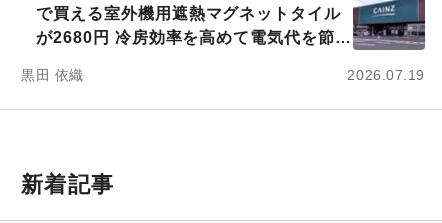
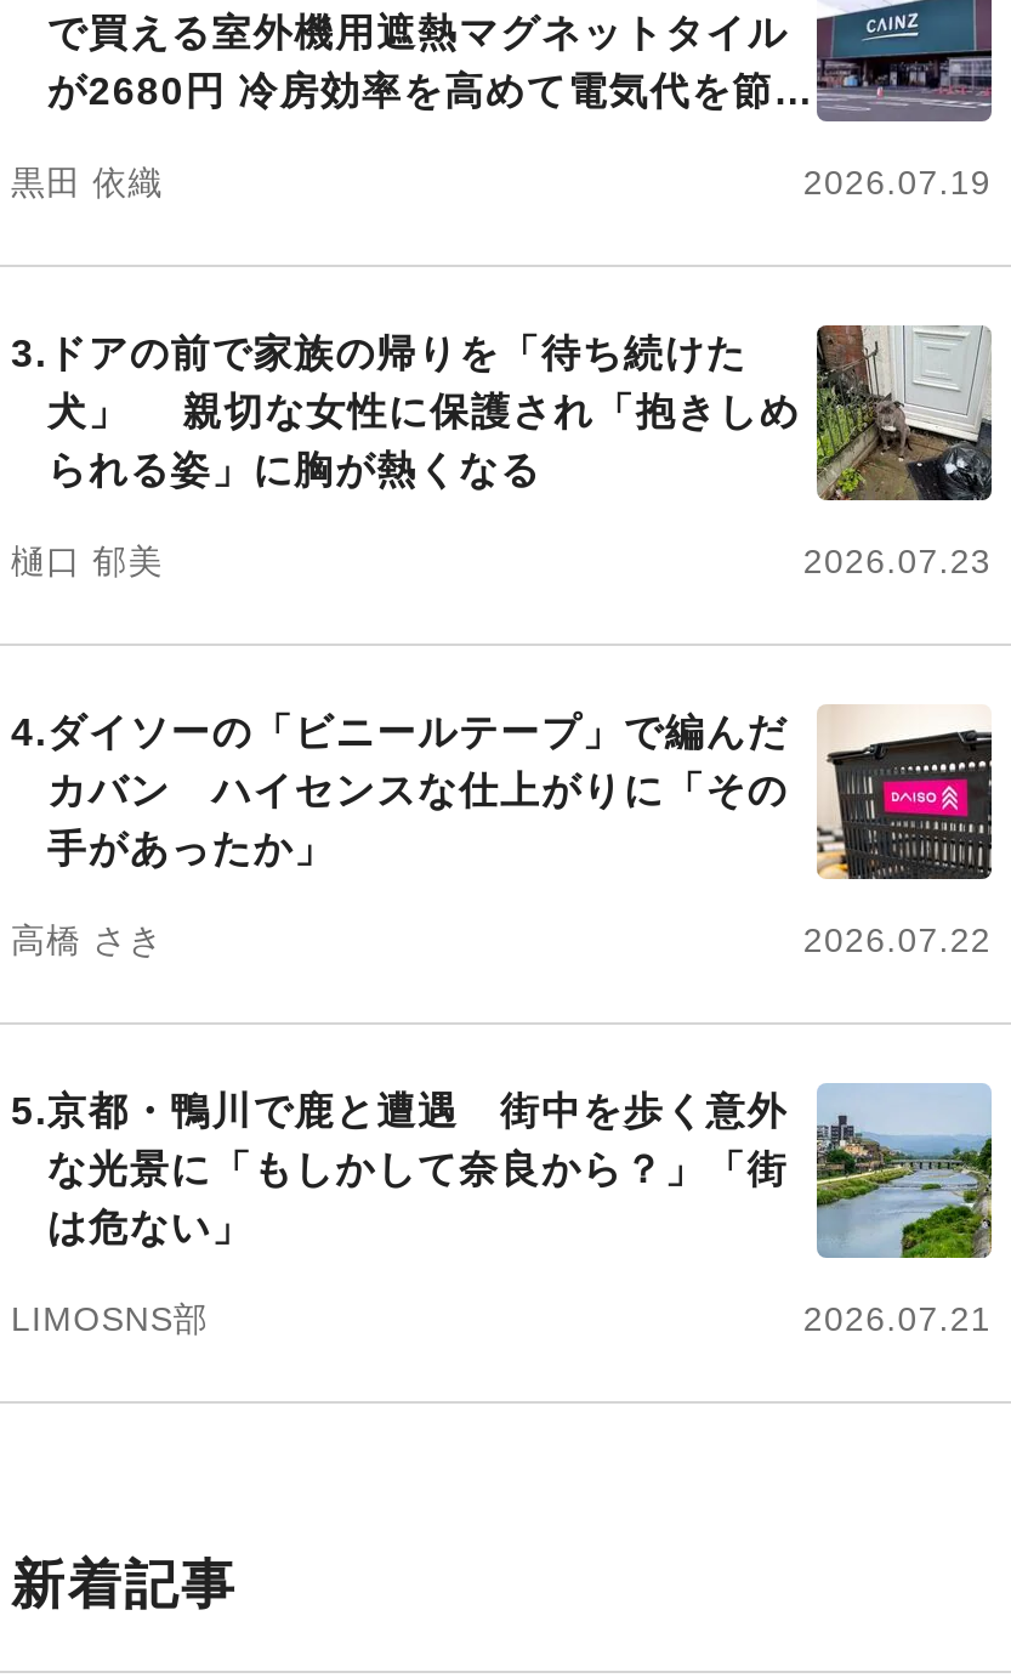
none -> [11,323,992,580] [image] | 3.ドアの前で家族の帰りを「待ち続けた | 犬」 親切な女性に保護され「抱きしめ | られる姿」に胸が熱くなる | 樋口 郁美 | 2026.07.23
none -> [11,704,992,959] [image] | 4.ダイソーの「ビニールテープ」で編んだ | カバン ハイセンスな仕上がりに「その | 手があったか」 | 高橋 さき | 2026.07.22
none -> [11,1083,992,1338] [image] | 5.京都・鴨川で鹿と遭遇 街中を歩く意外 | な光景に「もしかして奈良から？」「街 | は危ない」 | LIMOSNS部 | 2026.07.21

